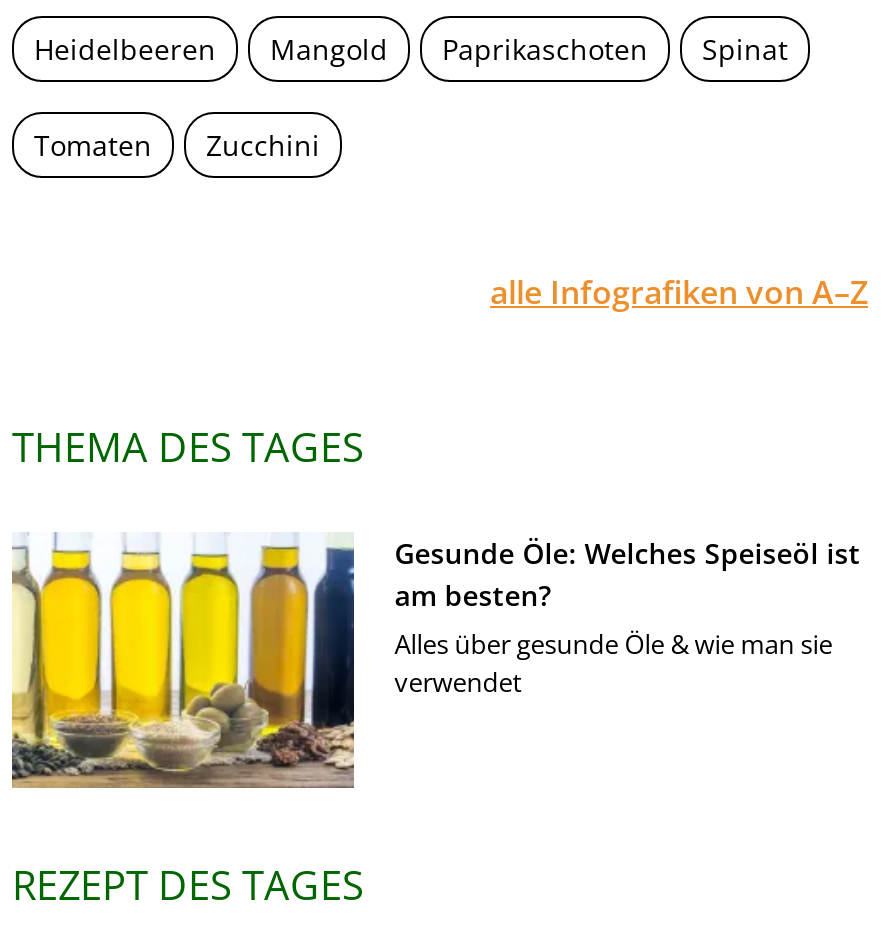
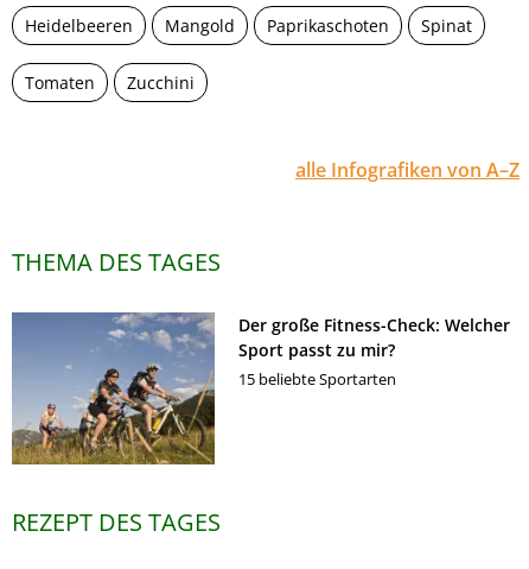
[10,532,860,788] [image] | Gesunde Öle: Welches Speiseöl ist | am besten? | Alles über gesunde Öle & wie man sie | verwendet -> [11,311,510,466] [image] | Der große Fitness-Check: Welcher | Sport passt zu mir? | 15 beliebte Sportarten

